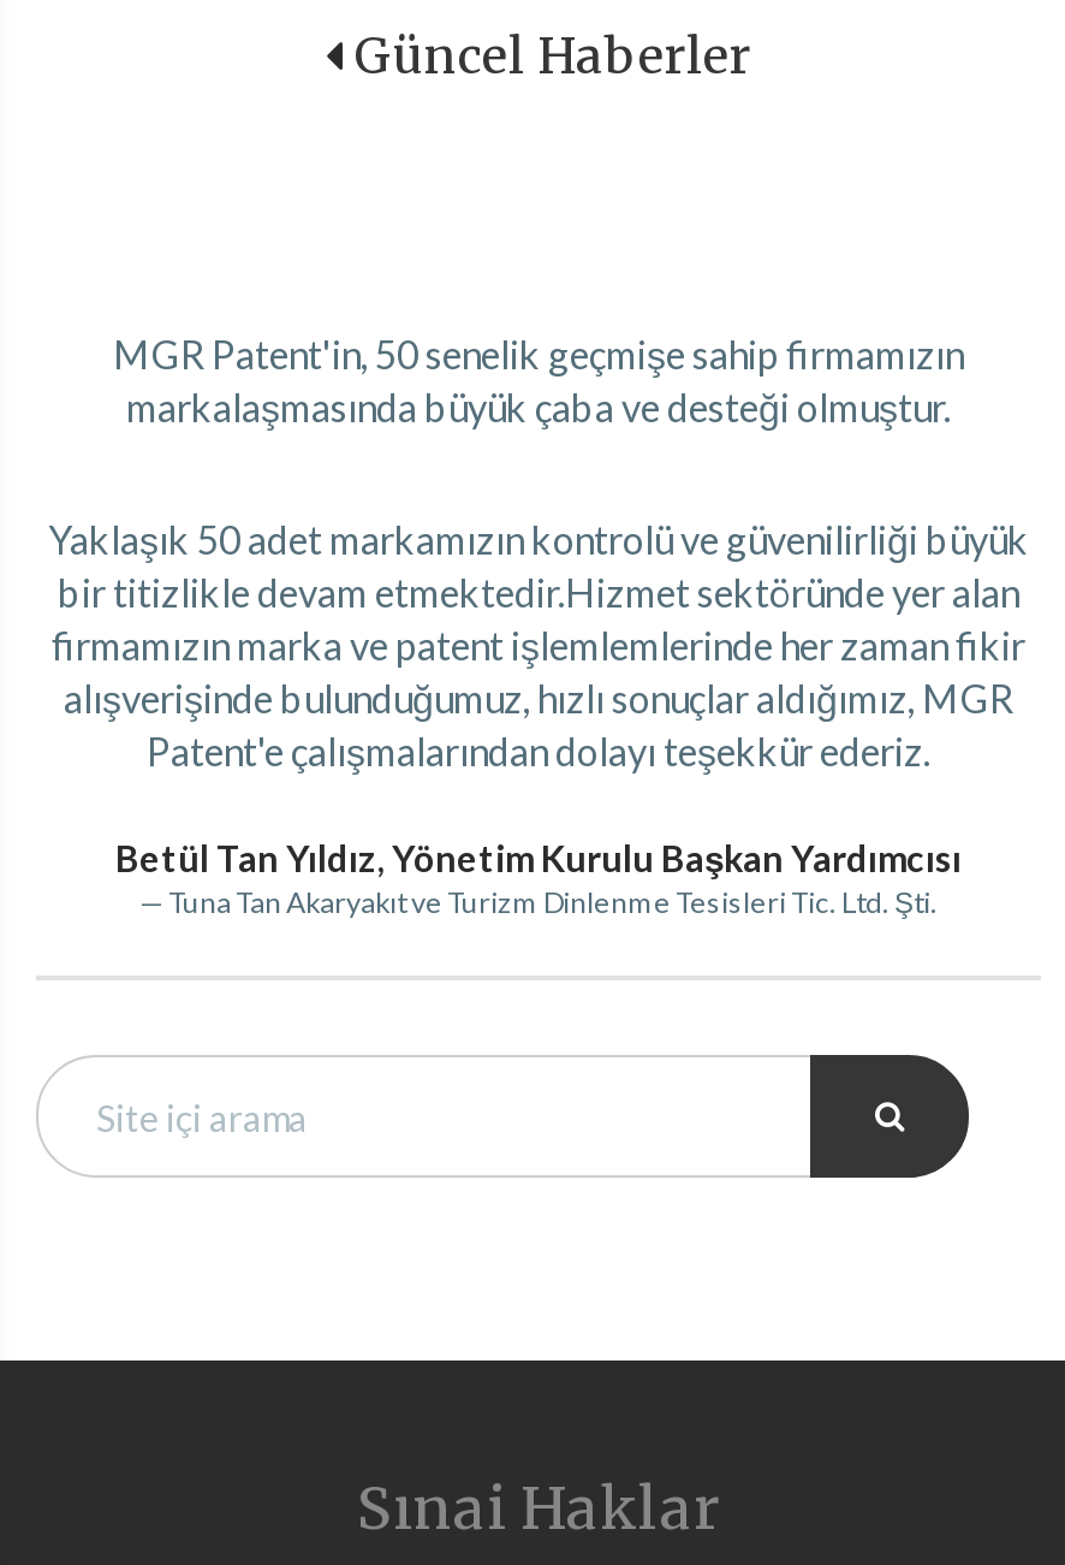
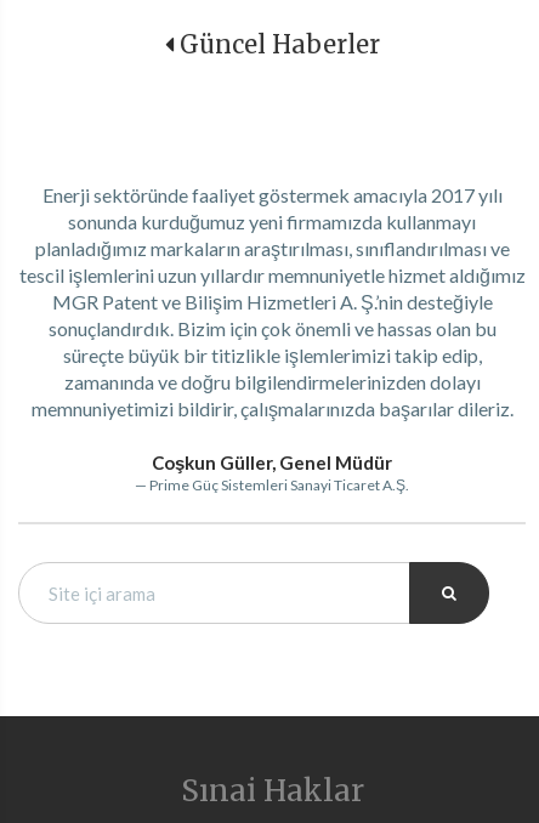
[48,331,1029,920] MGR Patent'in, 50 senelik geçmişe sahip firmamızın | markalaşmasında büyük çaba ve desteği olmuştur. | Yaklaşık 50 adet markamızın kontrolü ve güvenilirliği büyük | bir titizlikle devam etmektedir.Hizmet sektöründe yer alan | firmamızın marka ve patent işlemlemlerinde her zaman fikir | alışverişinde bulunduğumuz, hızlı sonuçlar aldığımız, MGR | Patent'e çalışmalarından dolayı teşekkür ederiz. | Betül Tan Yıldız, Yönetim Kurulu Başkan Yardımcısı | Tuna Tan Akaryakıt ve Turizm Dinlenme Tesisleri Tic. Ltd. Şti. -> [19,183,525,494] Enerji sektöründe faaliyet göstermek amacıyla 2017 yılı | sonunda kurduğumuz yeni firmamızda kullanmayı | planladığımız markaların araştırılması, sınıflandırılması ve | tescil işlemlerini uzun yıllardır memnuniyetle hizmet aldığımız | MGR Patent ve Bilişim Hizmetleri A. Ş.’nin desteğiyle | sonuçlandırdık. Bizim için çok önemli ve hassas olan bu | süreçte büyük bir titizlikle işlemlerimizi takip edip, | zamanında ve doğru bilgilendirmelerinizden dolayı | memnuniyetimizi bildirir, çalışmalarınızda başarılar dileriz. | Coşkun Güller, Genel Müdür | Prime Güç Sistemleri Sanayi Ticaret A.Ş.

